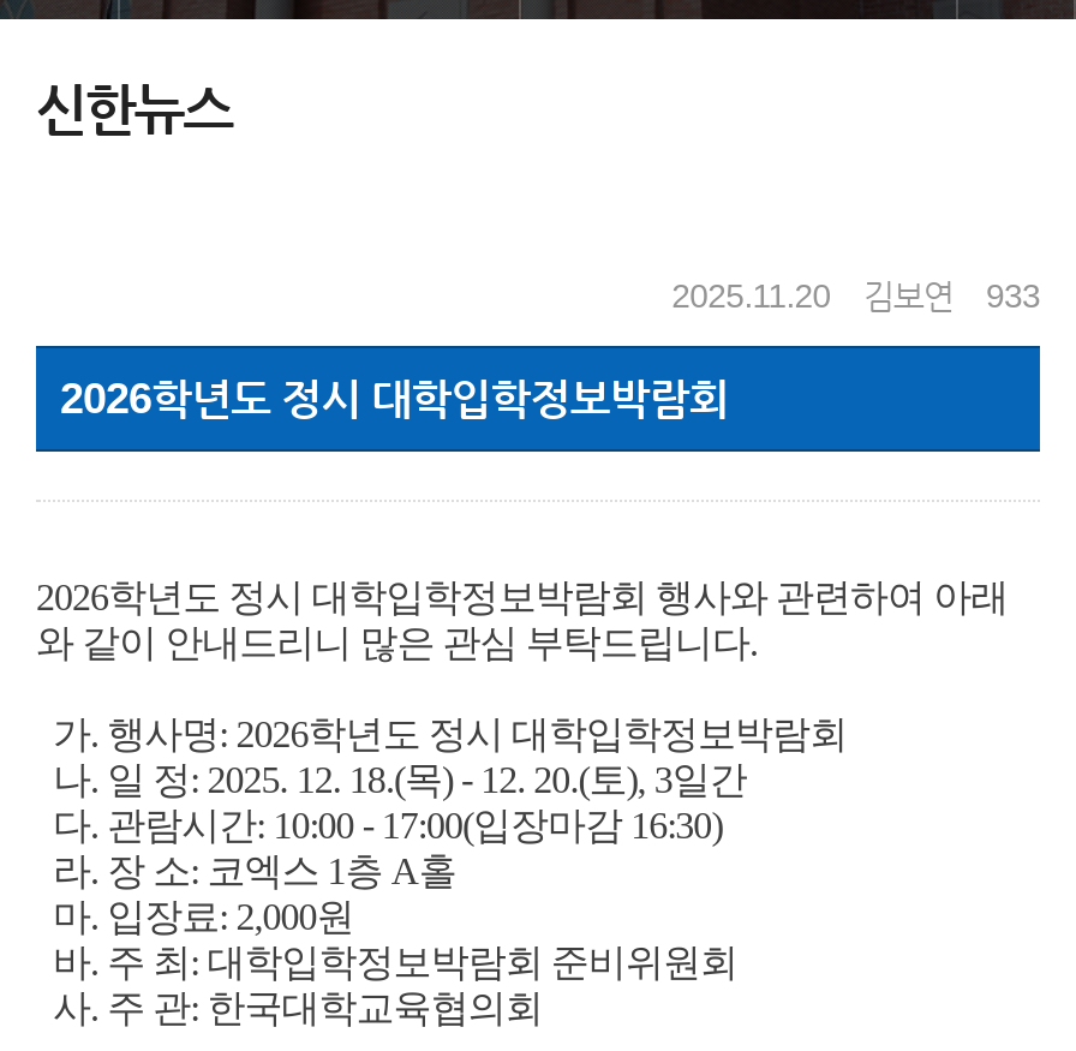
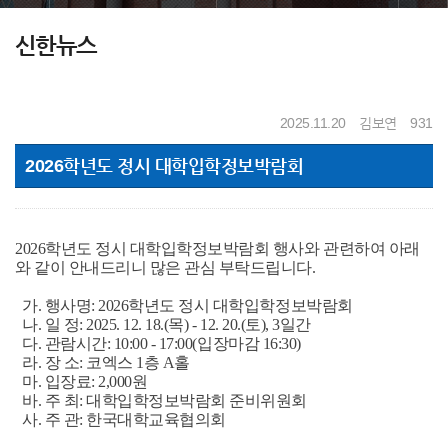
[672,276,1040,315] 2025.11.20 김보연 933 -> [280,115,433,131] 2025.11.20 김보연 931

